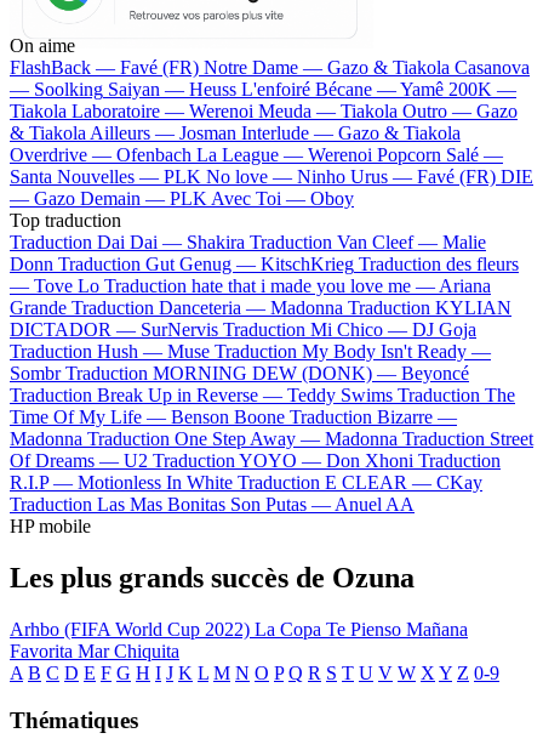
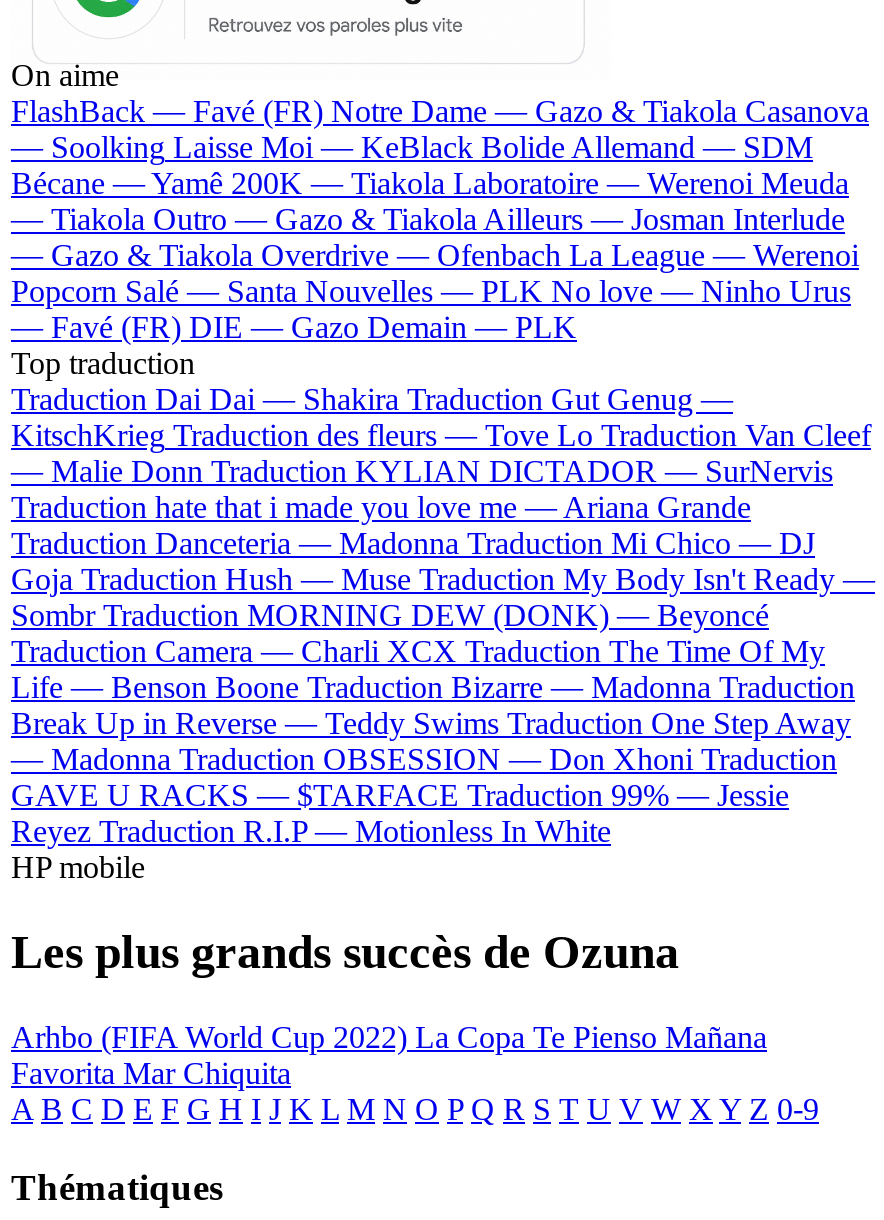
[10,79,533,209] — Soolking Saiyan — Heuss L'enfoiré Bécane — Yamê 200K — | Tiakola Laboratoire — Werenoi Meuda — Tiakola Outro — Gazo | & Tiakola Ailleurs — Josman Interlude — Gazo & Tiakola | Overdrive — Ofenbach La League — Werenoi Popcorn Salé — | Santa Nouvelles — PLK No love — Ninho Urus — Favé (FR) DIE | — Gazo Demain — PLK Avec Toi — Oboy -> [11,131,859,345] — Soolking Laisse Moi — KeBlack Bolide Allemand — SDM | Bécane — Yamê 200K — Tiakola Laboratoire — Werenoi Meuda | — Tiakola Outro — Gazo & Tiakola Ailleurs — Josman Interlude | — Gazo & Tiakola Overdrive — Ofenbach La League — Werenoi | Popcorn Salé — Santa Nouvelles — PLK No love — Ninho Urus | —Favé (FR) DIE — Gazo Demain — PLK
[10,232,519,362] Traduction Dai Dai — Shakira Traduction Van Cleef — Malie | Donn Traduction Gut Genug — KitschKrieg Traduction des fleurs | — Tove Lo Traduction hate that i made you love me — Ariana | Grande Traduction Danceteria — Madonna Traduction KYLIAN | DICTADOR — SurNervis Traduction Mi Chico — DJ Goja | Traduction Hush — Muse Traduction My Body Isn't Ready — -> [11,383,875,597] Traduction Dai Dai — Shakira Traduction Gut Genug — | KitschKrieg Traduction des fleurs — Tove Lo Traduction Van Cleef | — Malie Donn Traduction KYLIAN DICTADOR — SurNervis | Traduction hate that i made you love me — Ariana Grande | Traduction Danceteria — Madonna Traduction Mi Chico — DJ | Goja Traduction Hush — Muse Traduction My Body Isn't Ready —
[10,385,533,515] Traduction Break Up in Reverse — Teddy Swims Traduction The | Time Of My Life — Benson Boone Traduction Bizarre — | Madonna Traduction One Step Away — Madonna Traduction Street | Of Dreams — U2 Traduction YOYO — Don Xhoni Traduction | R.I.P — Motionless In White Traduction E CLEAR — CKay | Traduction Las Mas Bonitas Son Putas — Anuel AA -> [11,635,855,849] Traduction Camera — Charli XCX Traduction The Time Of My | Life — Benson Boone Traduction Bizarre — Madonna Traduction | Break Up in Reverse — Teddy Swims Traduction One Step Away | — Madonna Traduction OBSESSION — Don Xhoni Traduction | GAVE U RACKS — $TARFACE Traduction 99% — Jessie | Reyez Traduction R.I.P — Motionless In White

